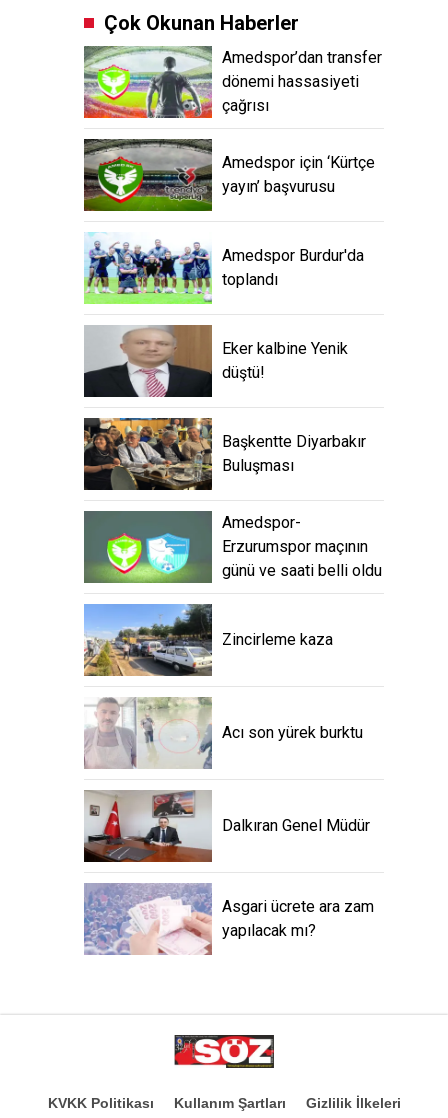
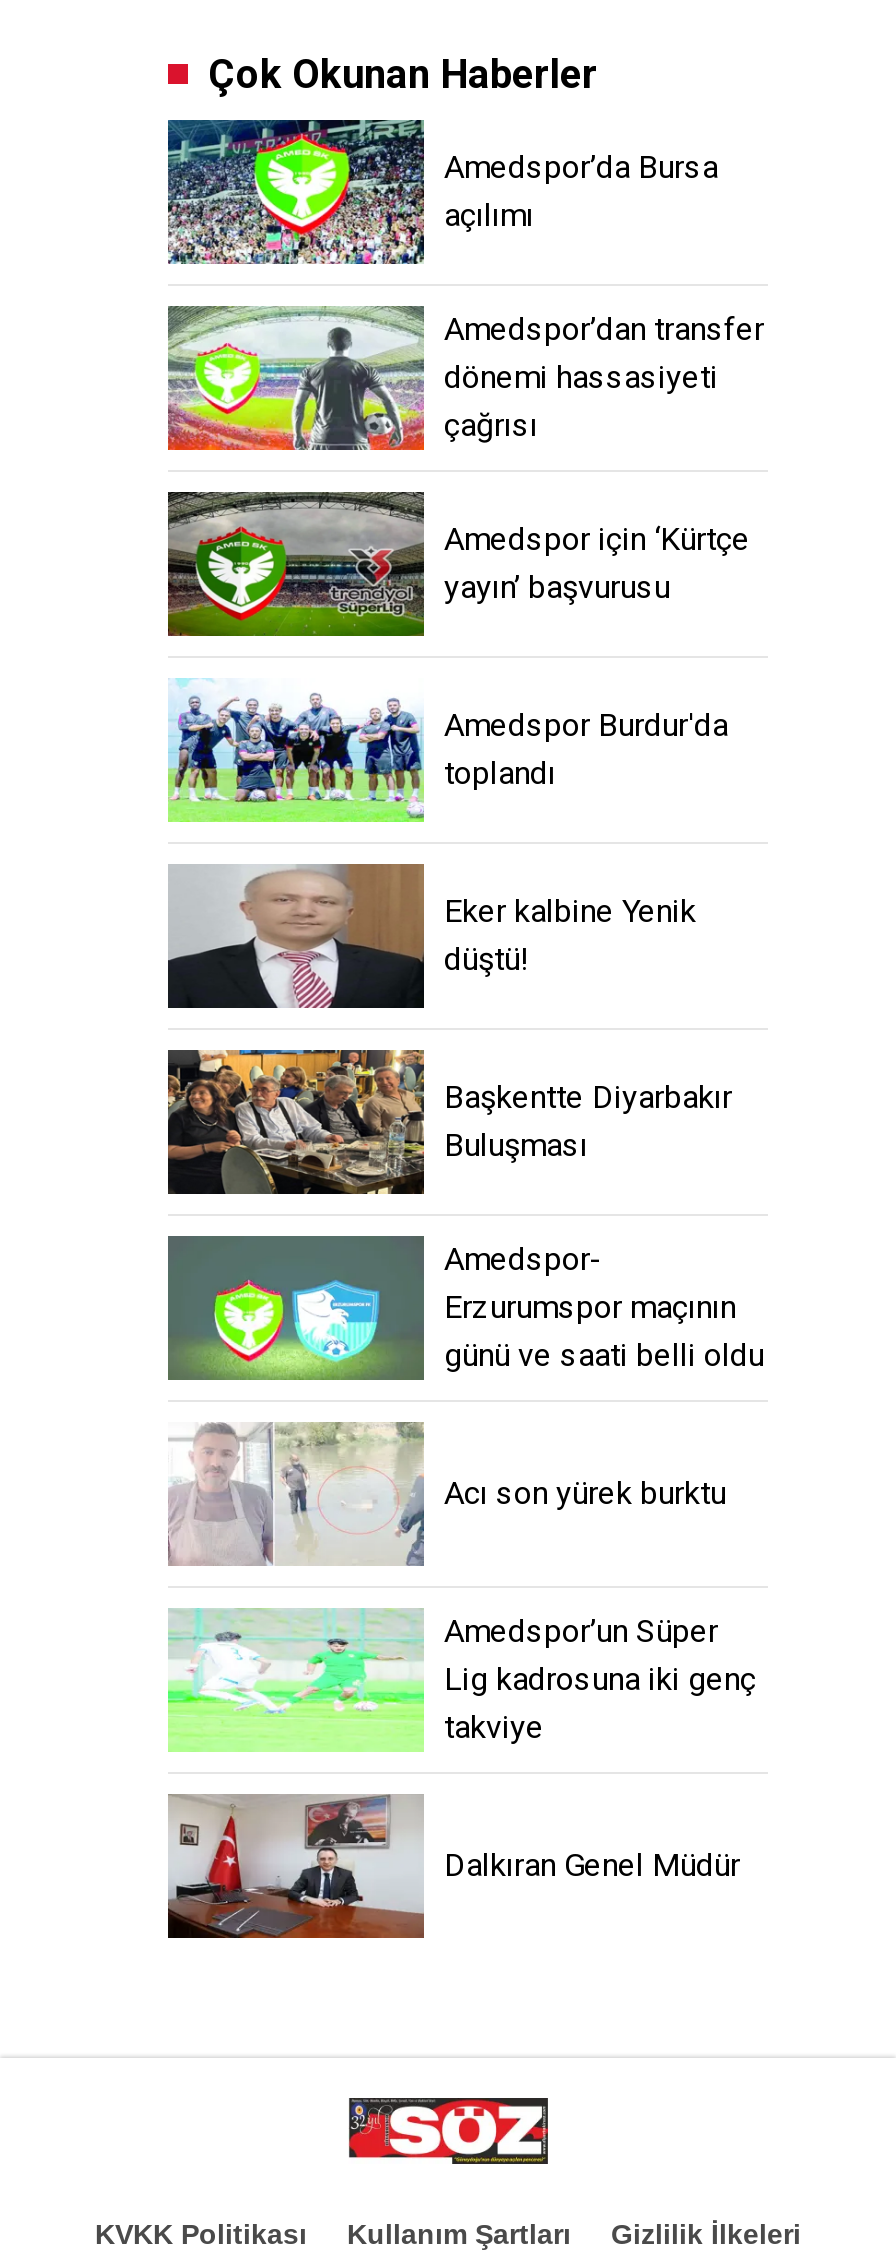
none -> [166,118,718,266] [image] | Amedspor’da Bursa | açılımı
moved [82,44,382,580] -> [164,302,764,1374]: [image] | Amedspor’dan transfer | dönemi hassasiyeti | ... | Erzurumspor maçının | günü ve saati belli oldu
[83,603,333,677] [image] | Zincirleme kaza -> none
none -> [166,1608,756,1752] [image] | Amedspor’un Süper | Lig kadrosuna iki genç | takviye
moved [83,789,370,863] -> [166,1792,740,1940]: [image] | Dalkıran Genel Müdür
[83,883,374,956] [image] | Asgari ücrete ara zam | yapılacak mı? -> none

